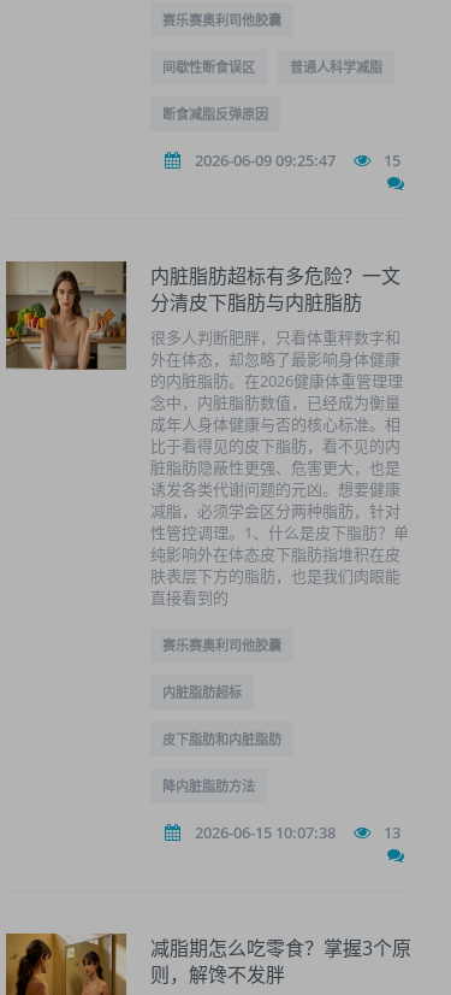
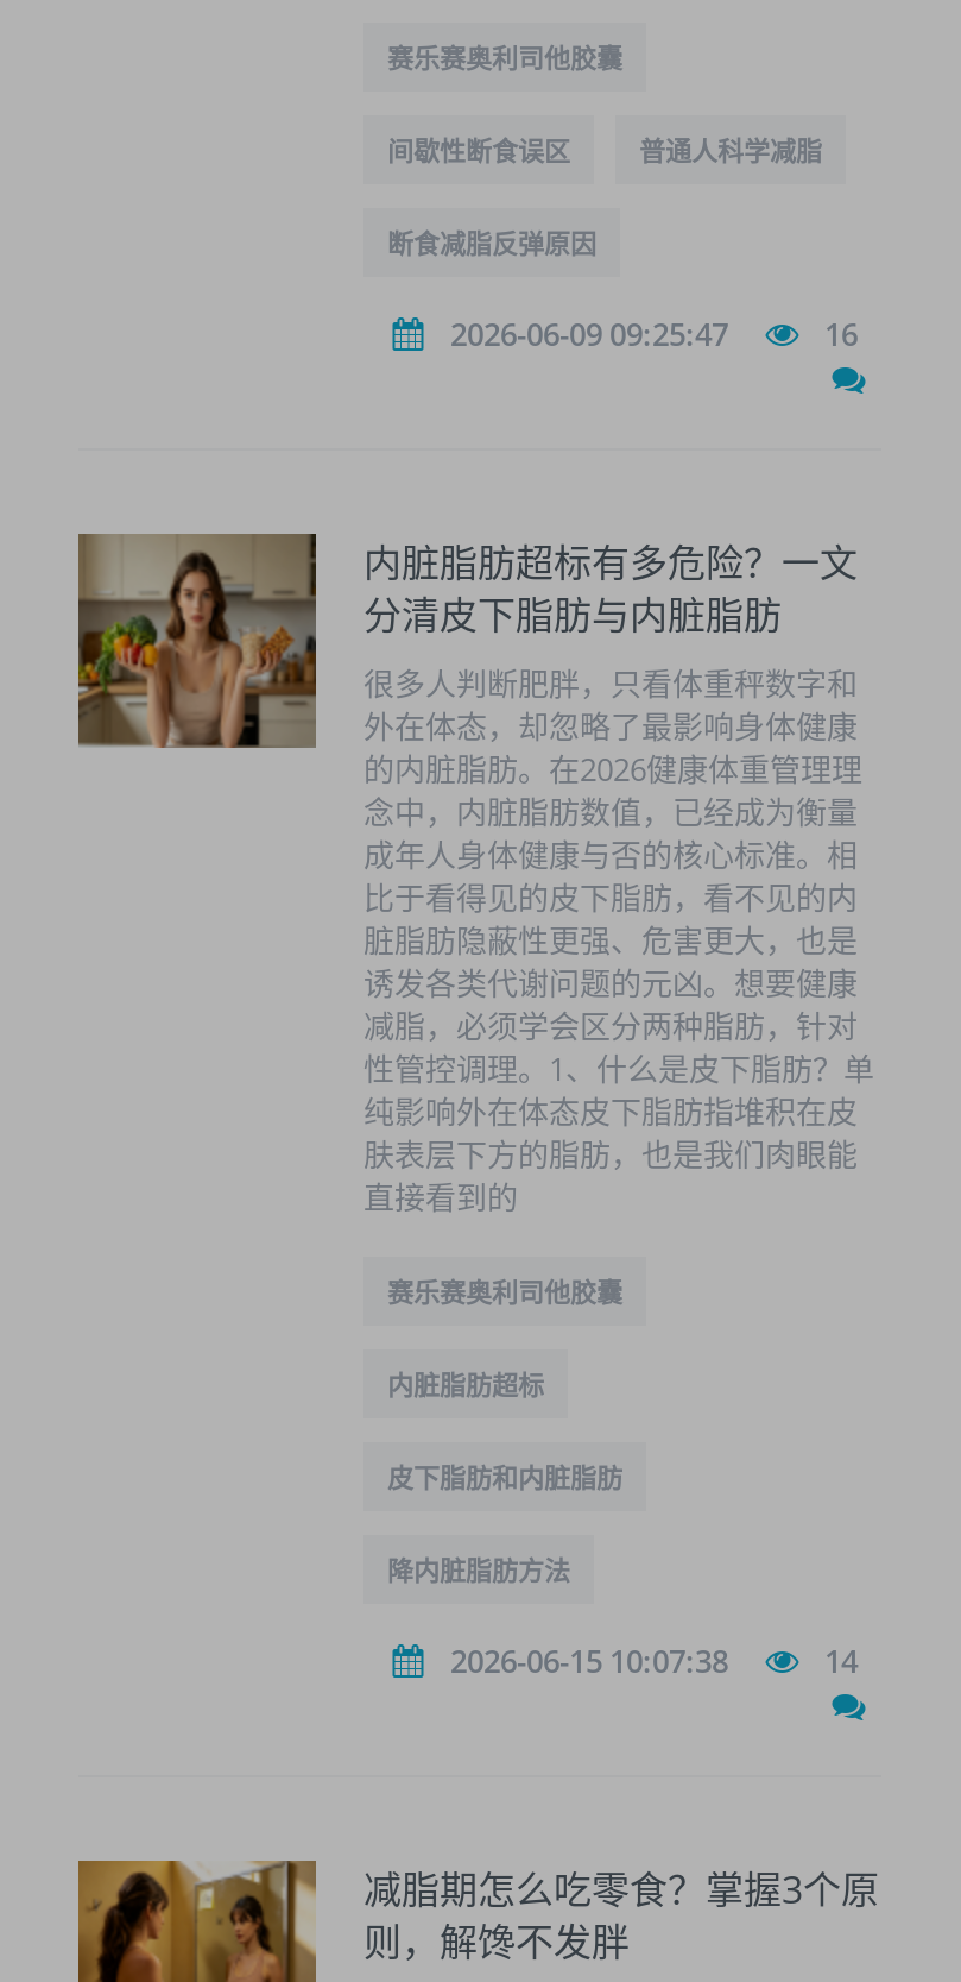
[384,149,400,171] 15 -> [824,313,858,355] 16
[384,822,400,843] 13 -> [824,1640,858,1682] 14

